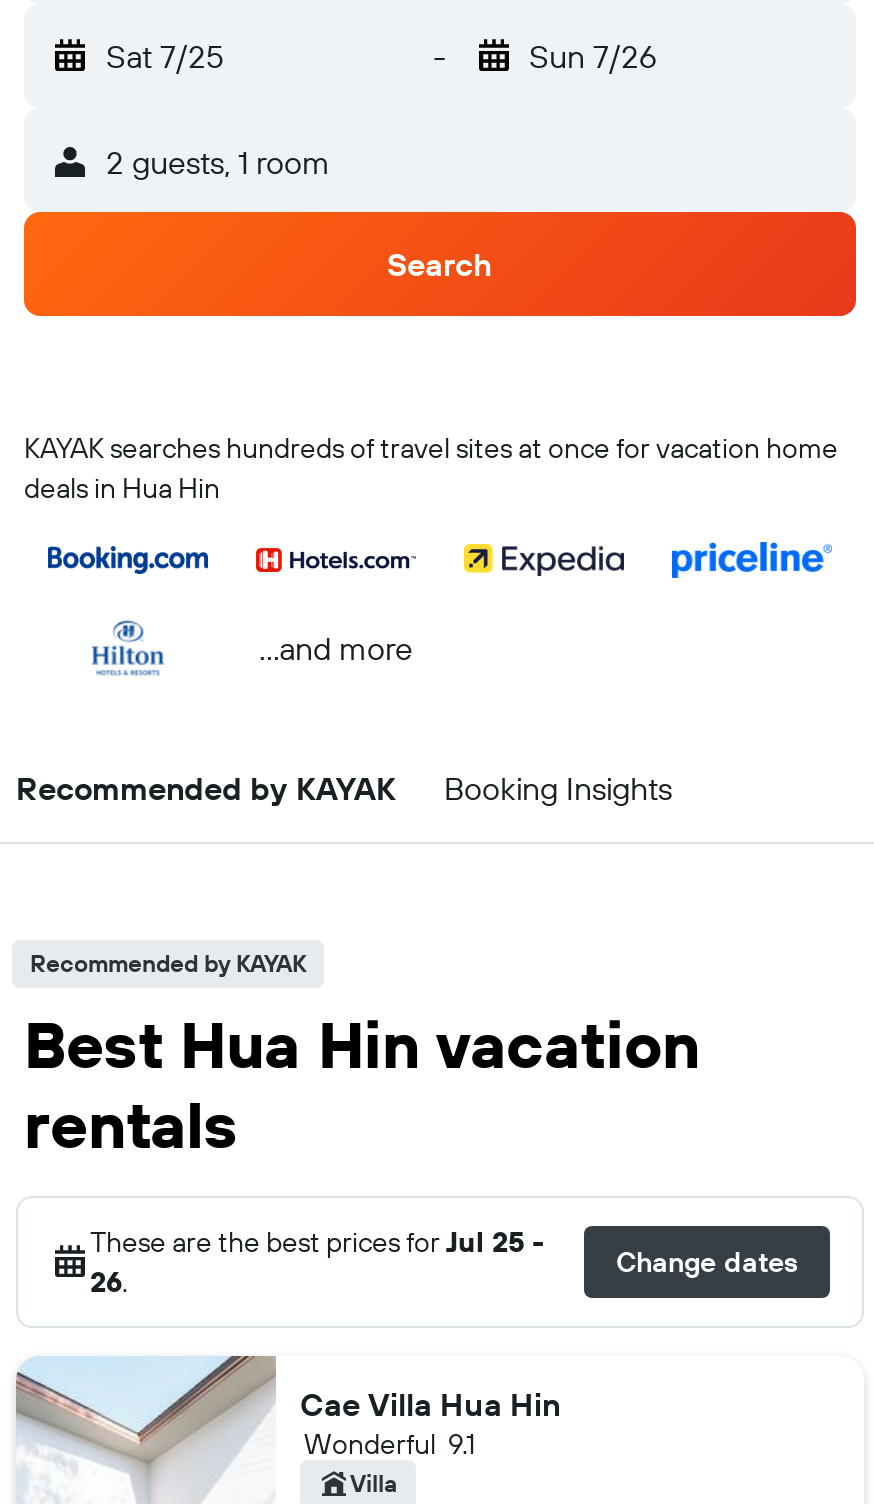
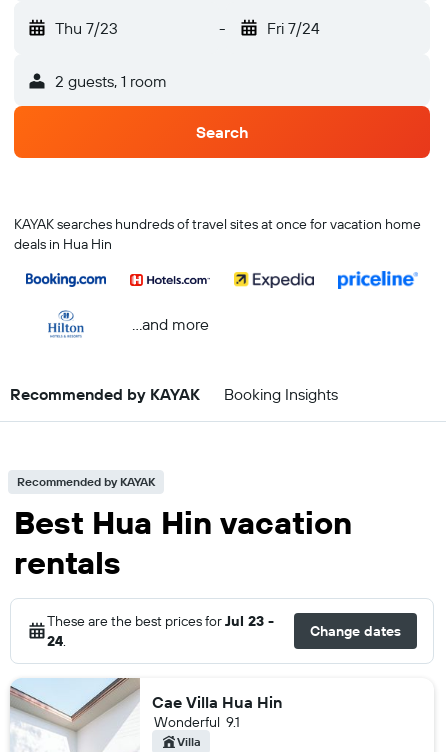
[106,36,224,76] Sat 7/25 -> [55,18,118,38] Thu 7/23
[529,36,657,76] Sun 7/26 -> [266,18,319,38] Fri 7/24
[90,1224,544,1260] These are the best prices for Jul 25 - -> [47,612,274,630] These are the best prices for Jul 23 -
[90,1264,128,1300] 26. -> [47,632,66,650] 24.

